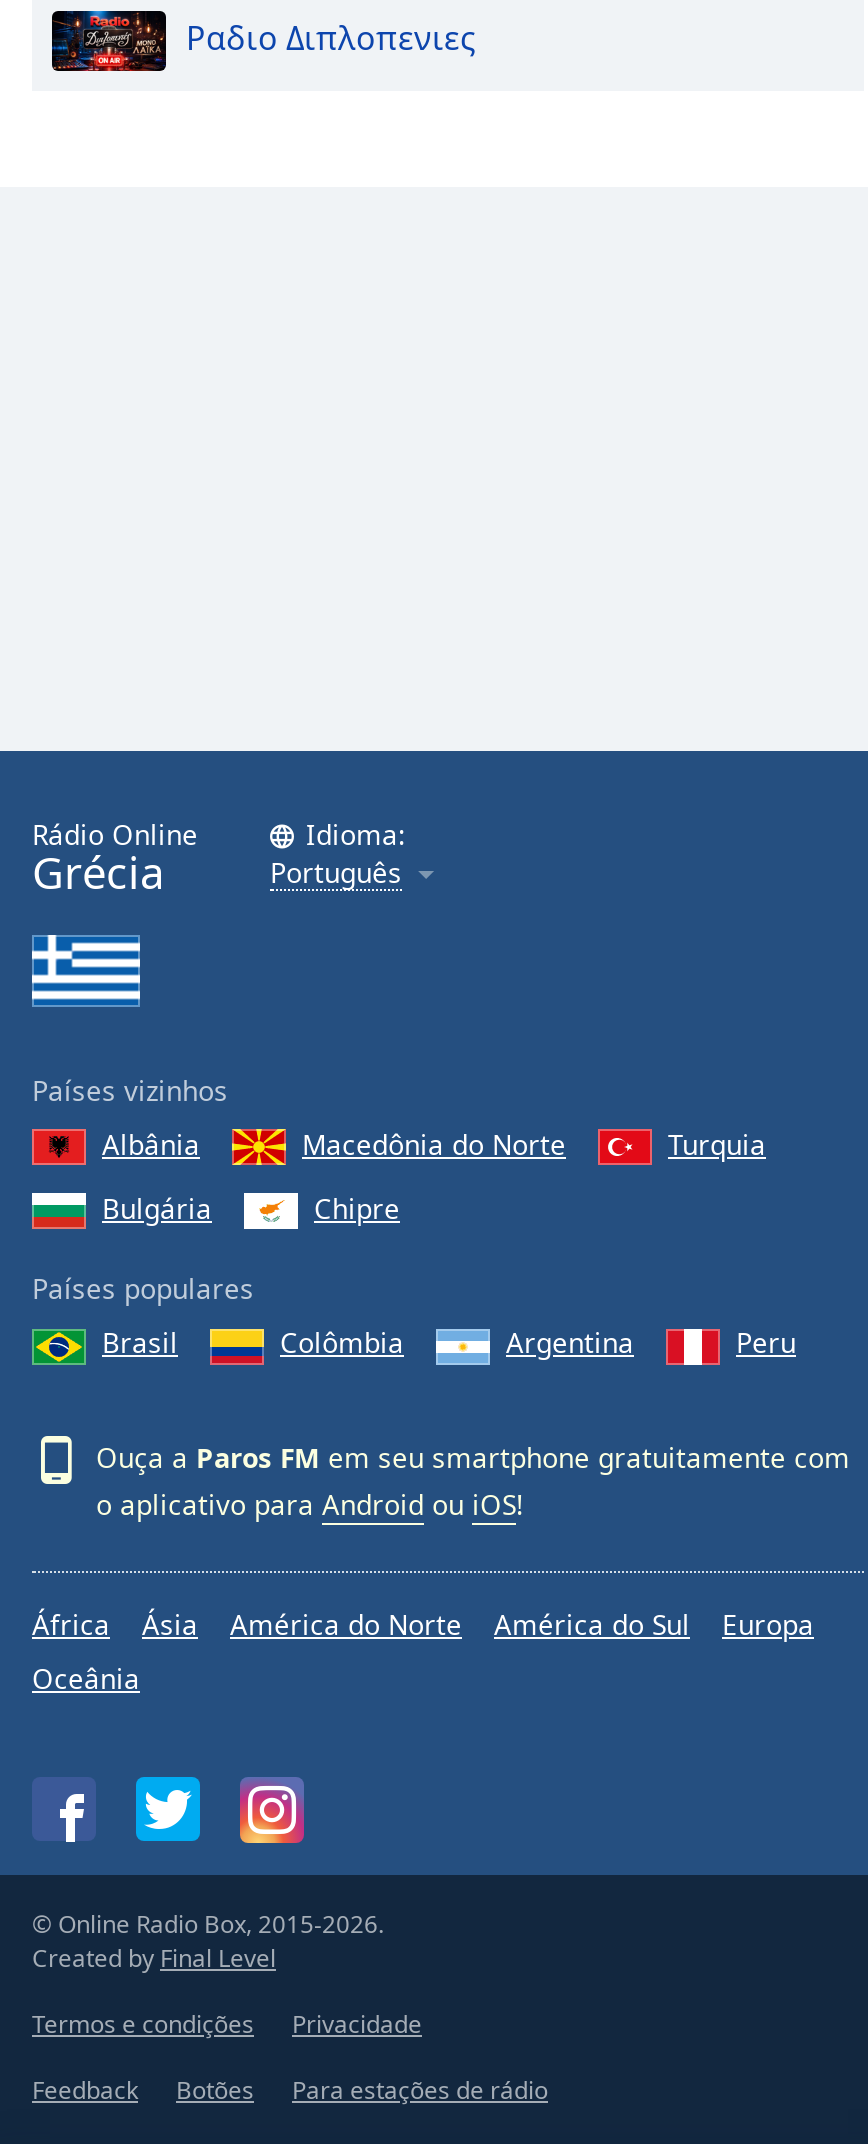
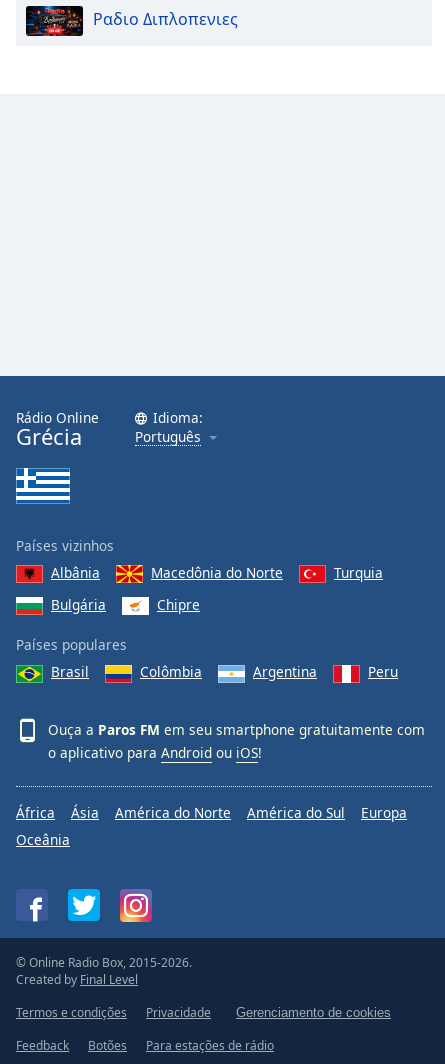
none -> [236,1005,391,1020] Gerenciamento de cookies

